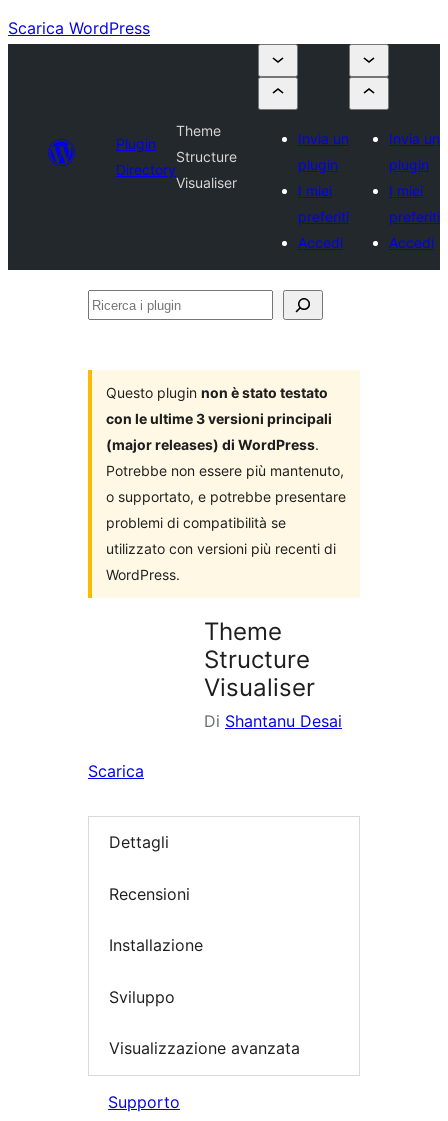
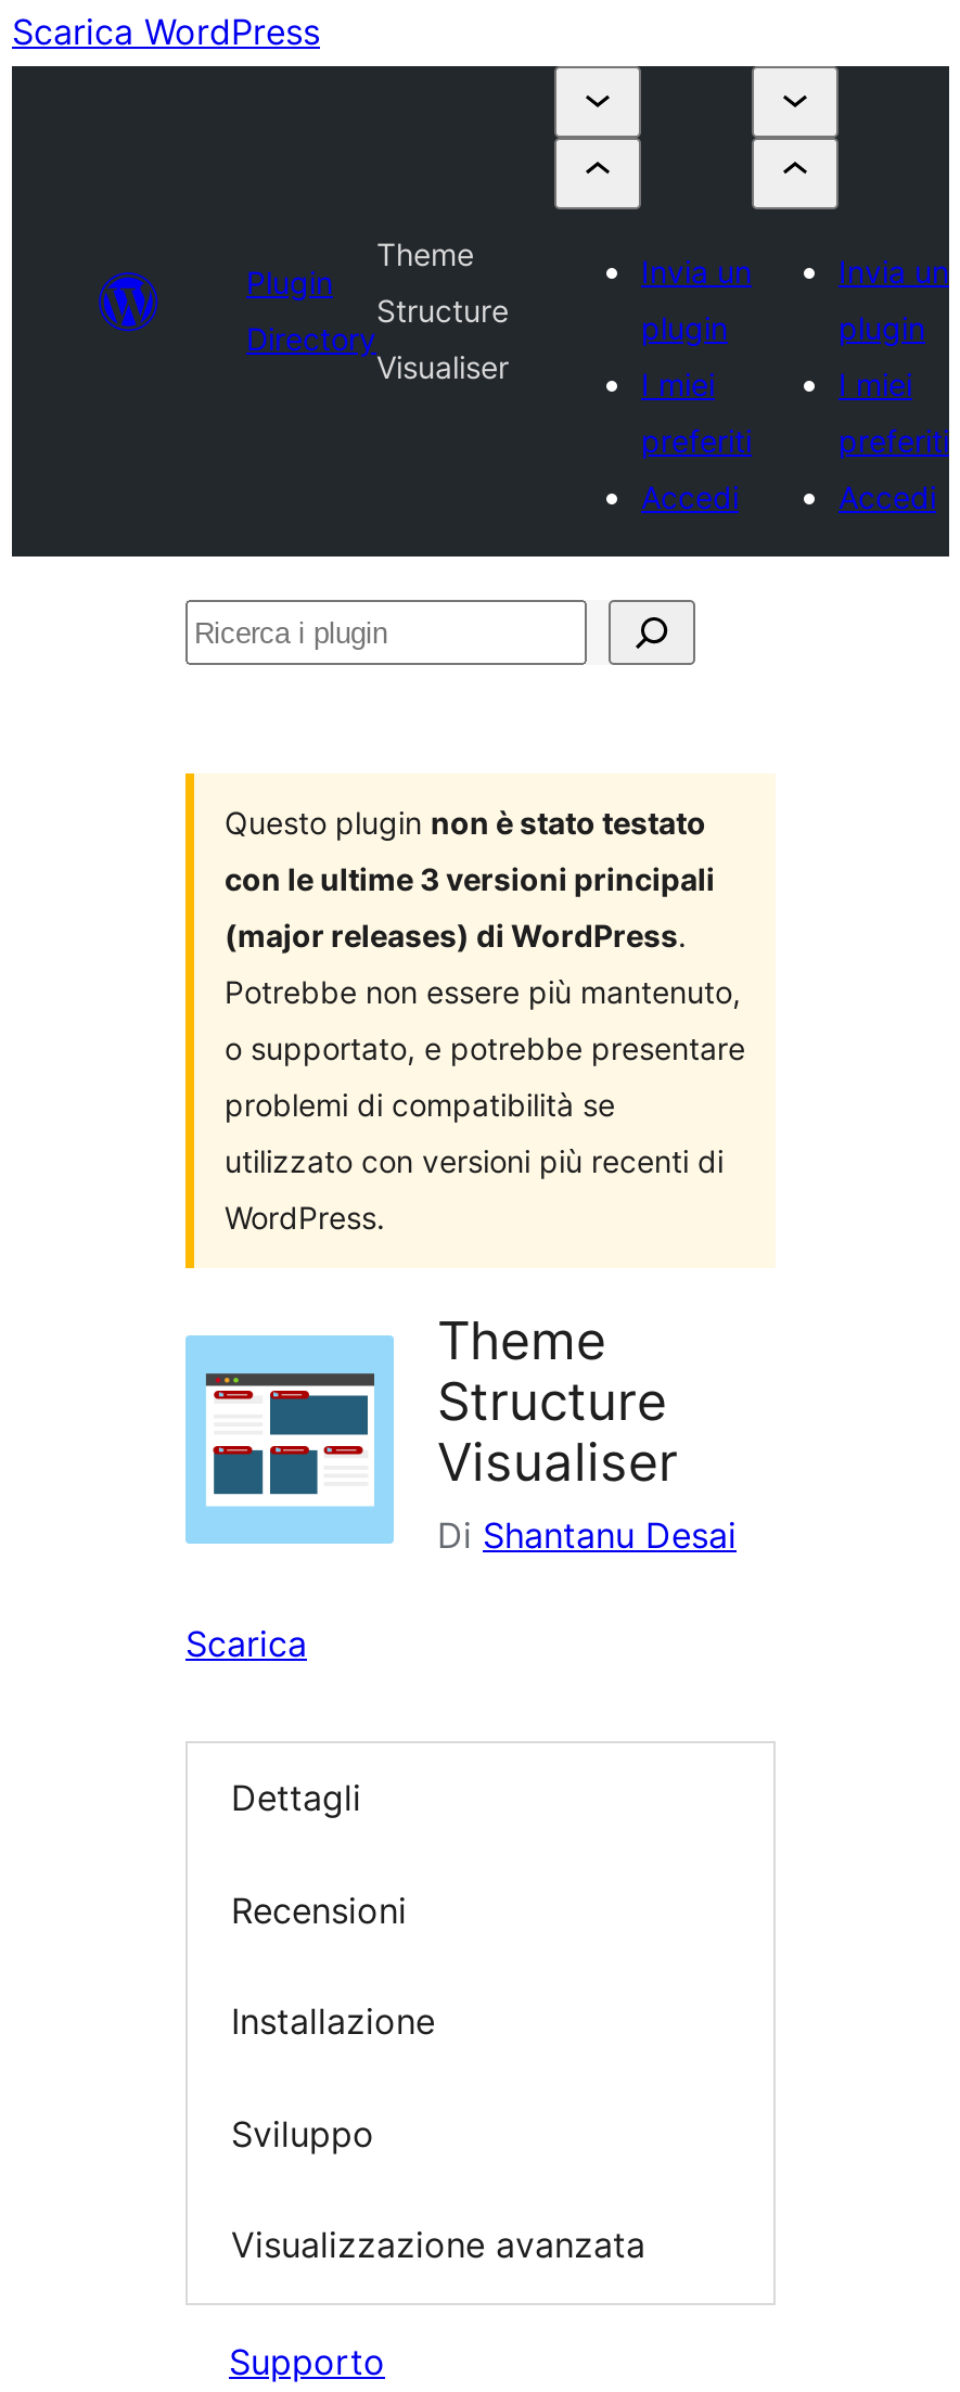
none -> [183,1333,396,1546] [image]

